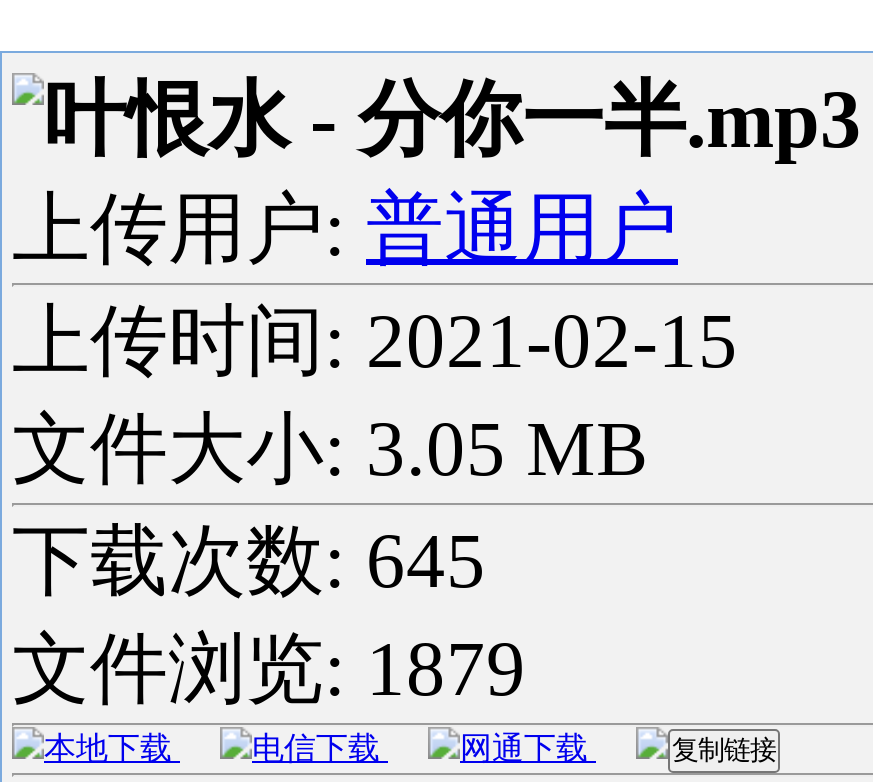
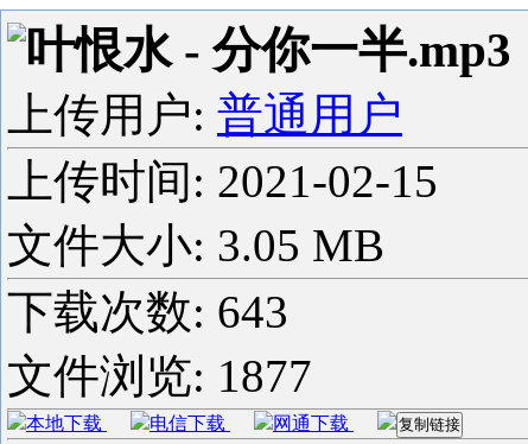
[12,517,486,603] 下载次数: 645 -> [7,286,288,337] 下载次数: 643
[12,625,526,711] 文件浏览: 1879 -> [7,350,312,401] 文件浏览: 1877

